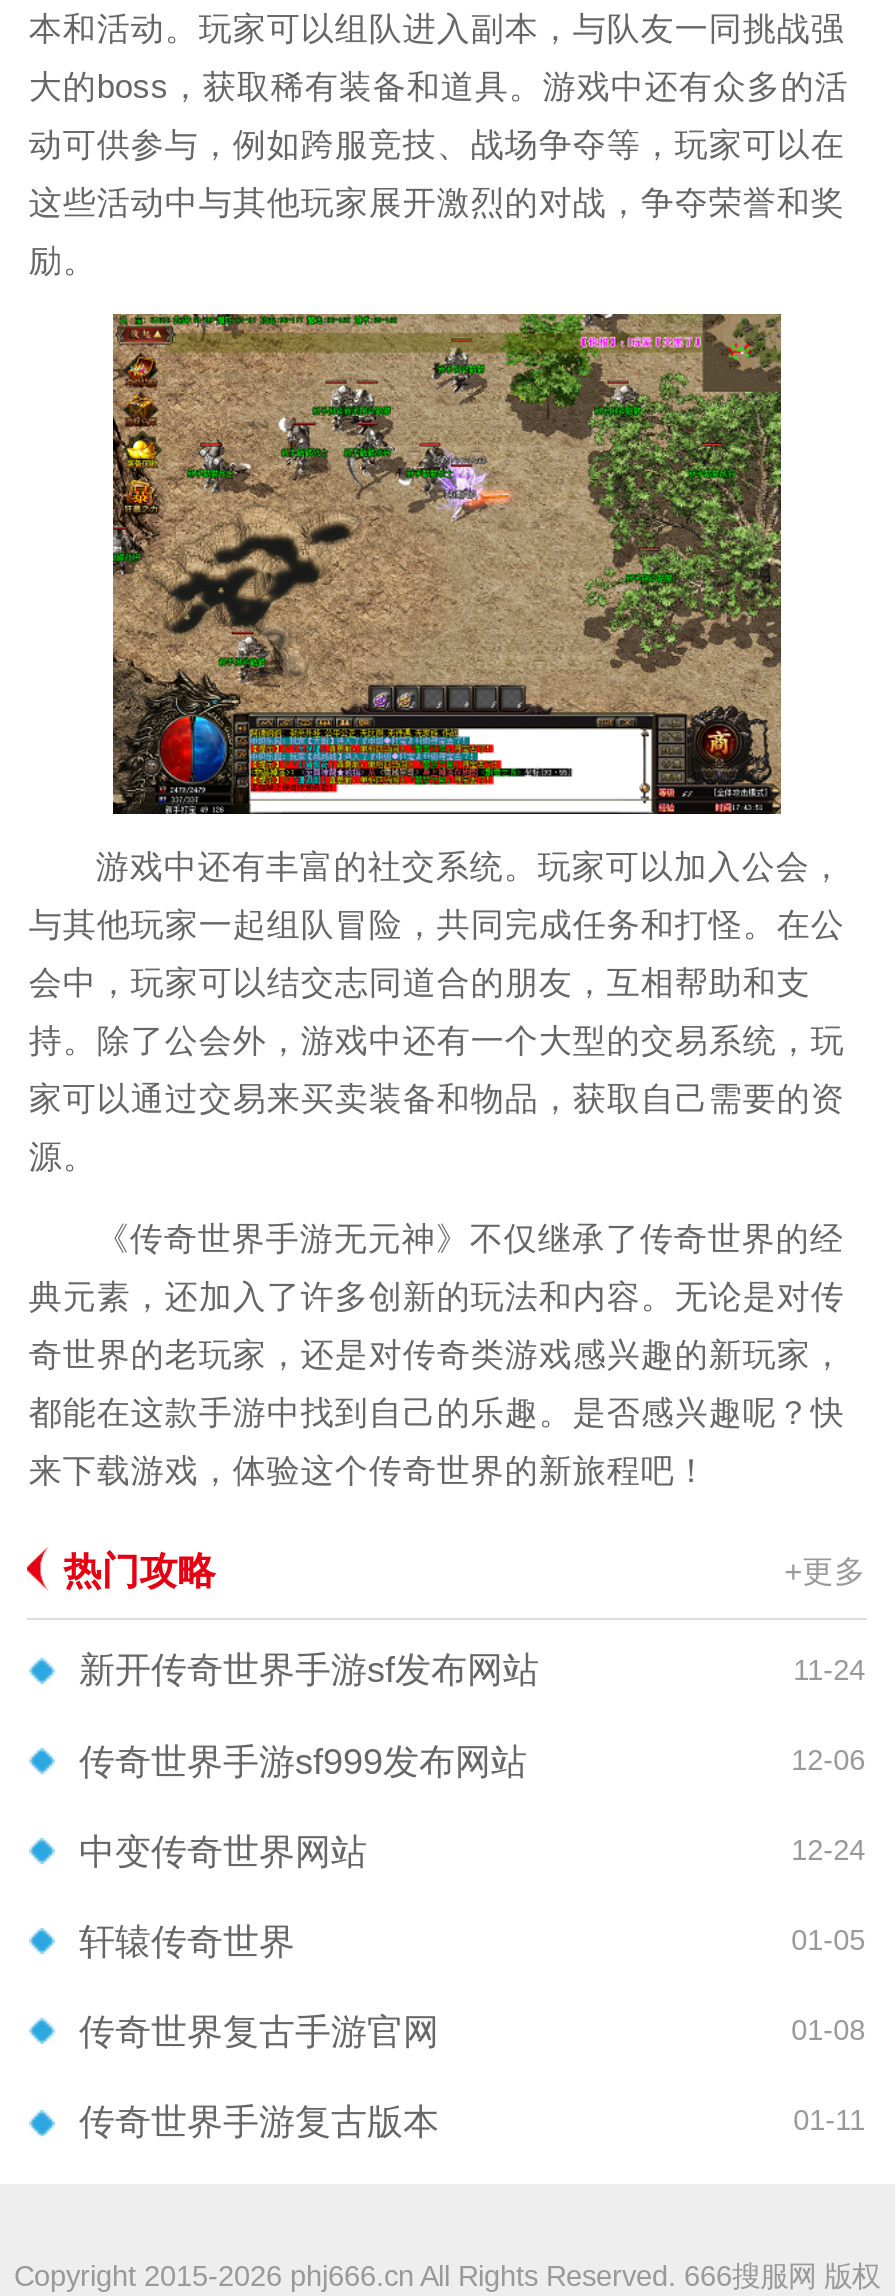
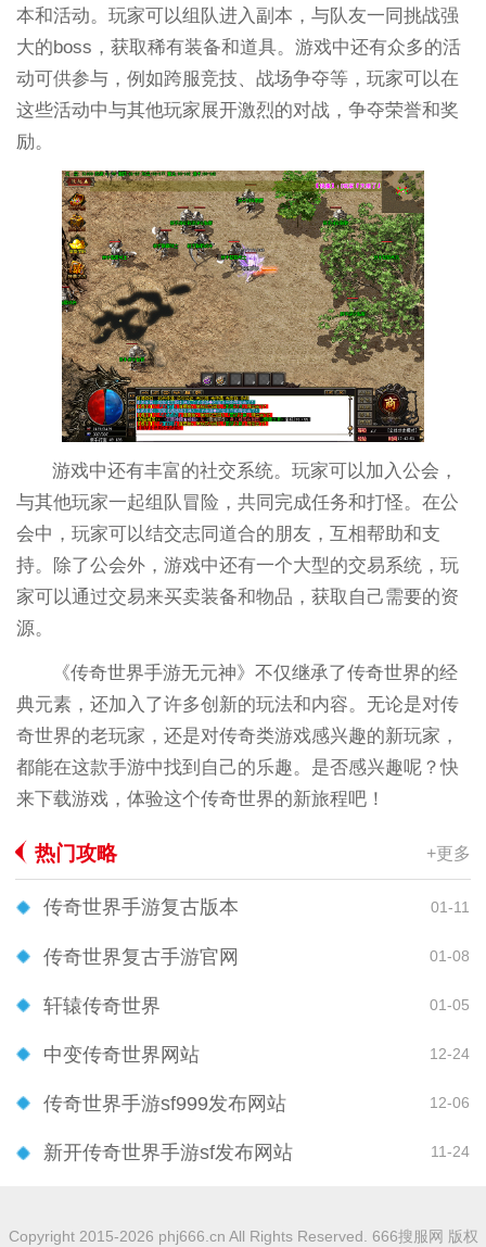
moved [79,1651,865,2052] -> [43,946,470,1163]: 传奇世界复古手游官网 | 01-08 | 轩辕传奇世界 | ... | 新开传奇世界手游sf发布网站 | 11-24
moved [79,2102,865,2142] -> [43,897,470,918]: 传奇世界手游复古版本 | 01-11

